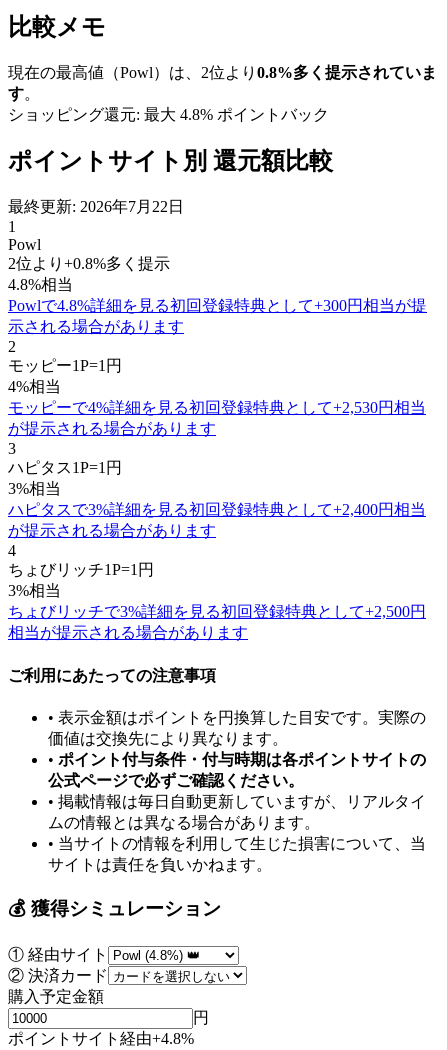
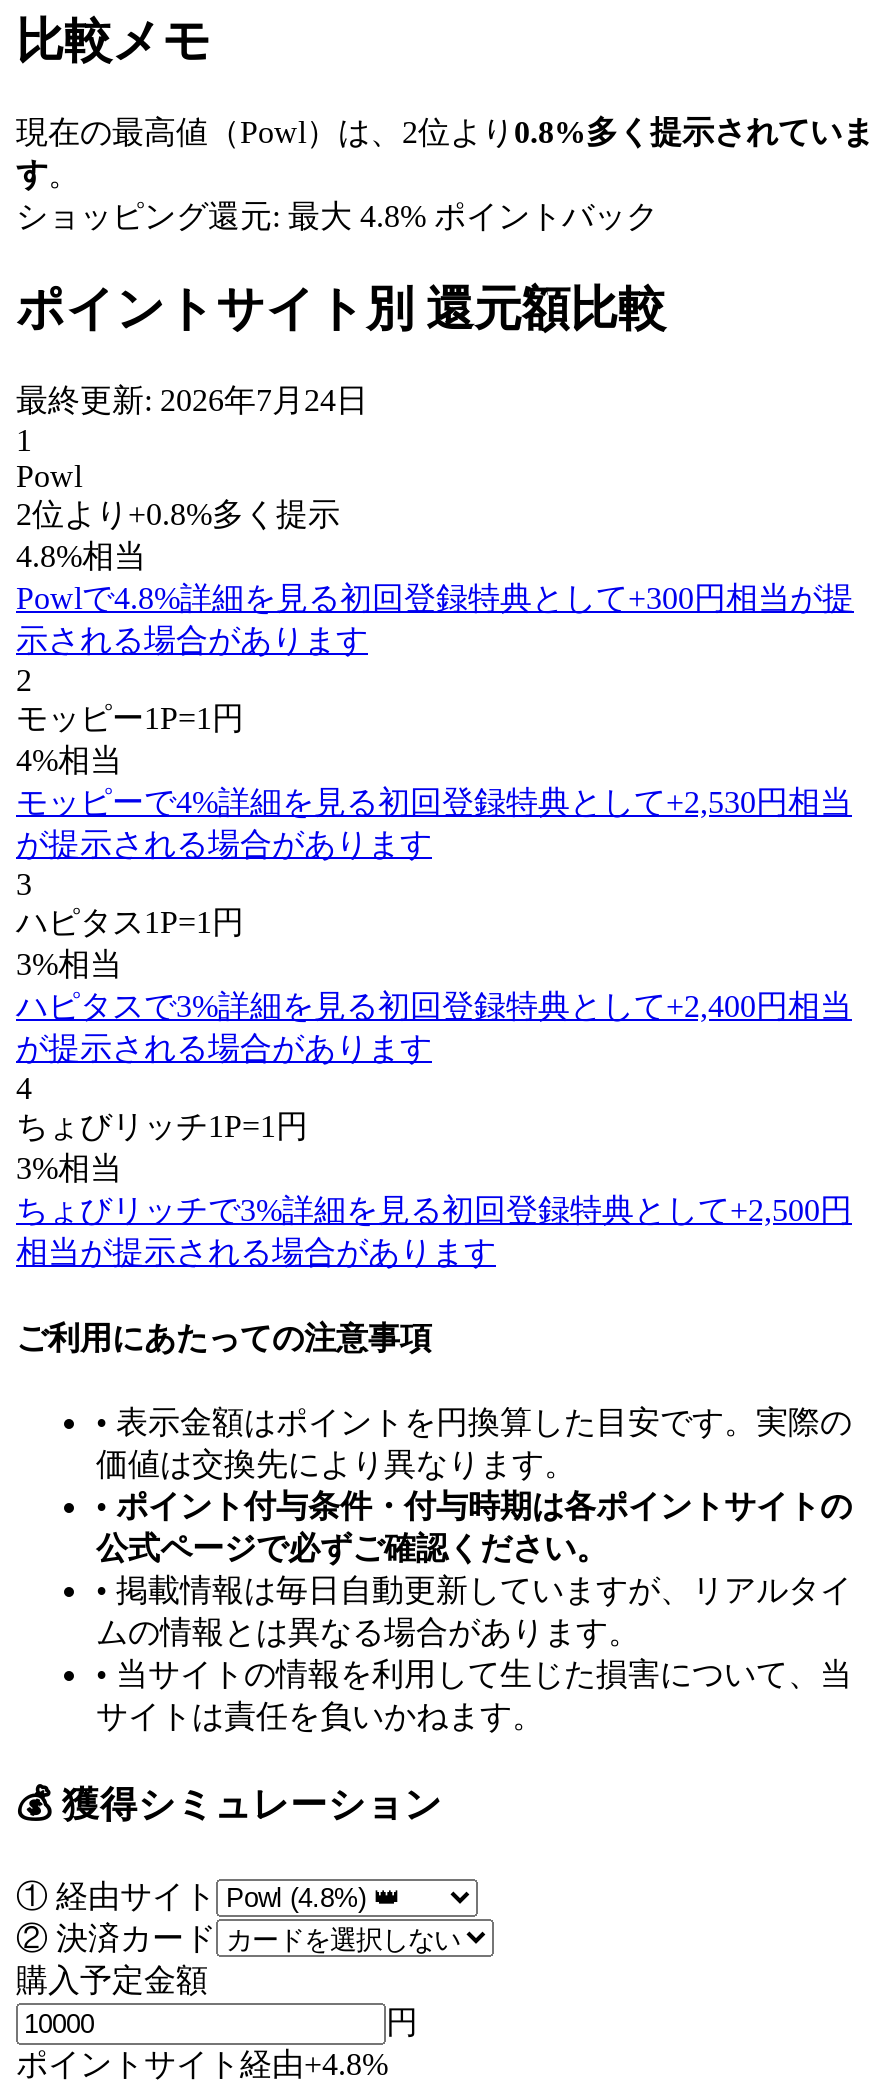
[8,198,184,215] 最終更新: 2026年7月22日 -> [16,384,368,418] 最終更新: 2026年7月24日

